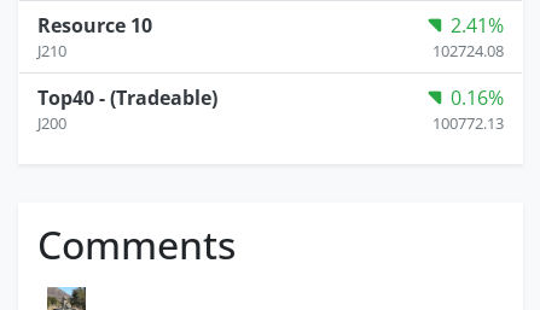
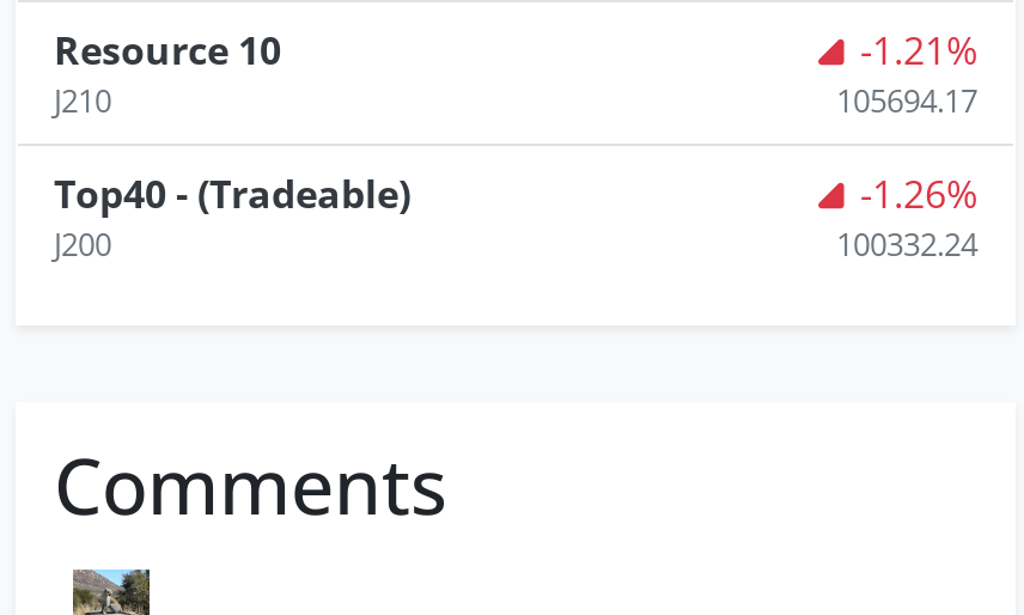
[446,12,504,38] 2.41% -> [851,24,977,76] -1.21%
[432,40,504,61] 102724.08 -> [836,79,977,122] 105694.17
[446,84,504,111] 0.16% -> [851,167,977,220] -1.26%
[432,112,504,134] 100772.13 -> [836,222,977,265] 100332.24

